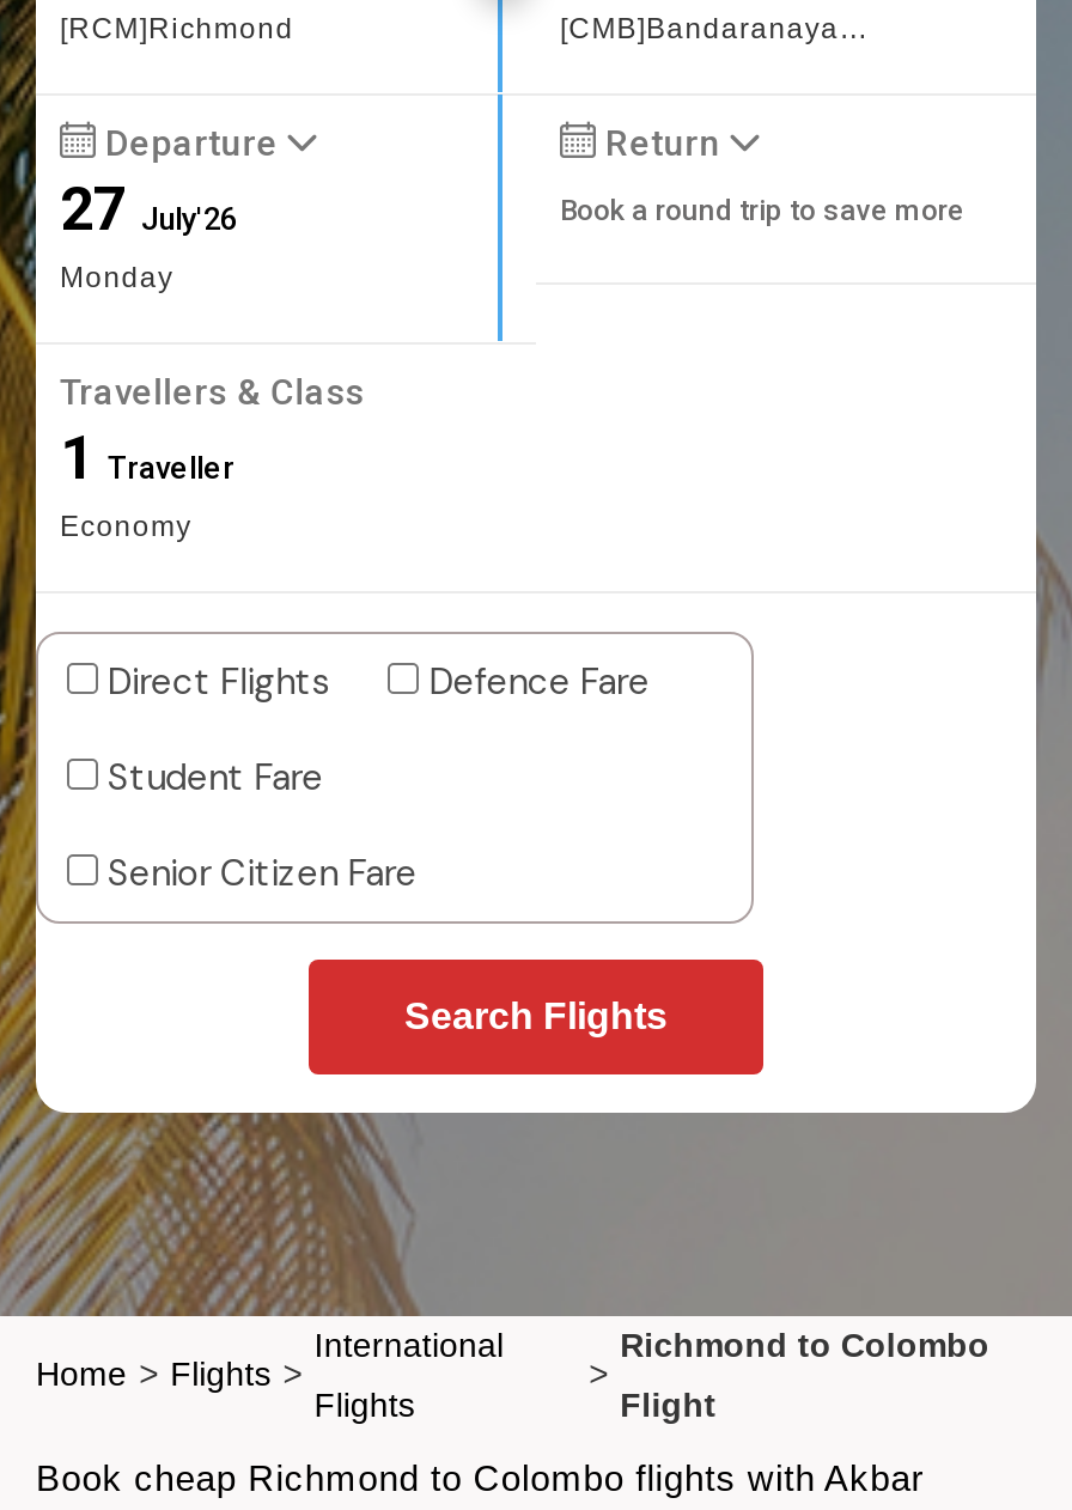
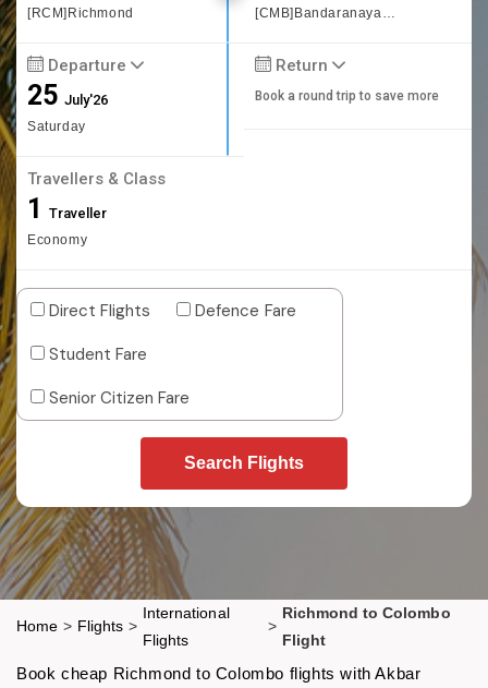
[60,174,237,294] 27 July'26 | Monday -> [27,79,108,134] 25 July'26 | Saturday

